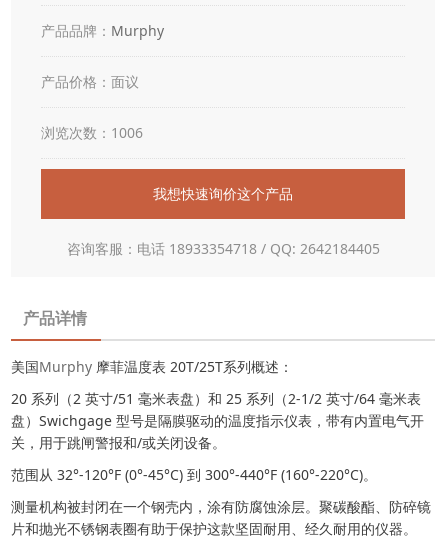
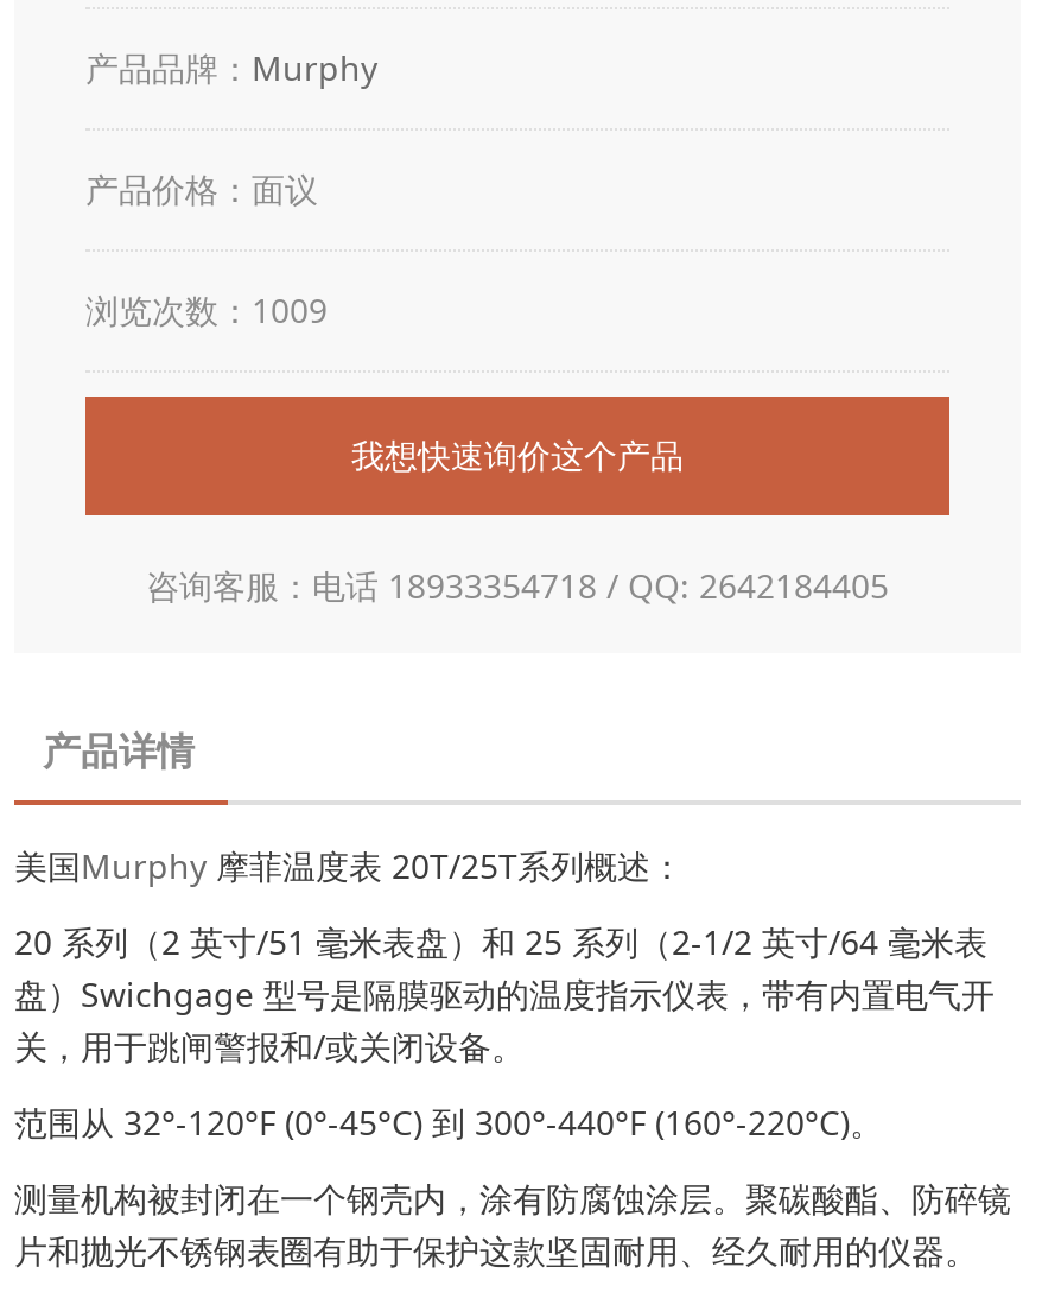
[41,123,143,142] 浏览次数：1006 -> [85,288,328,333] 浏览次数：1009

